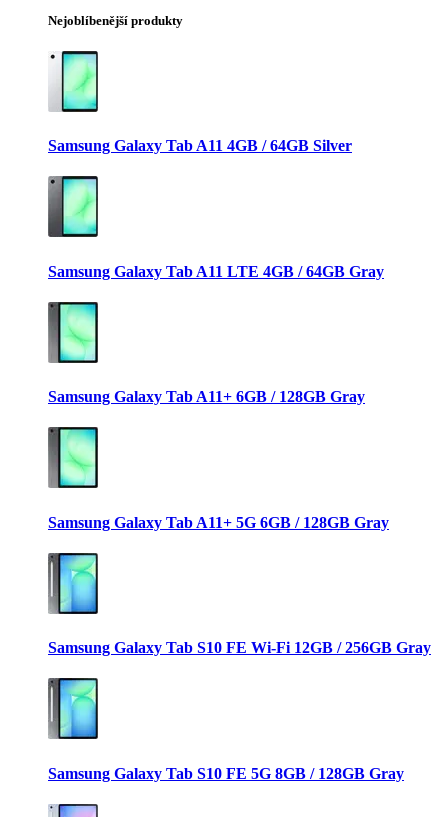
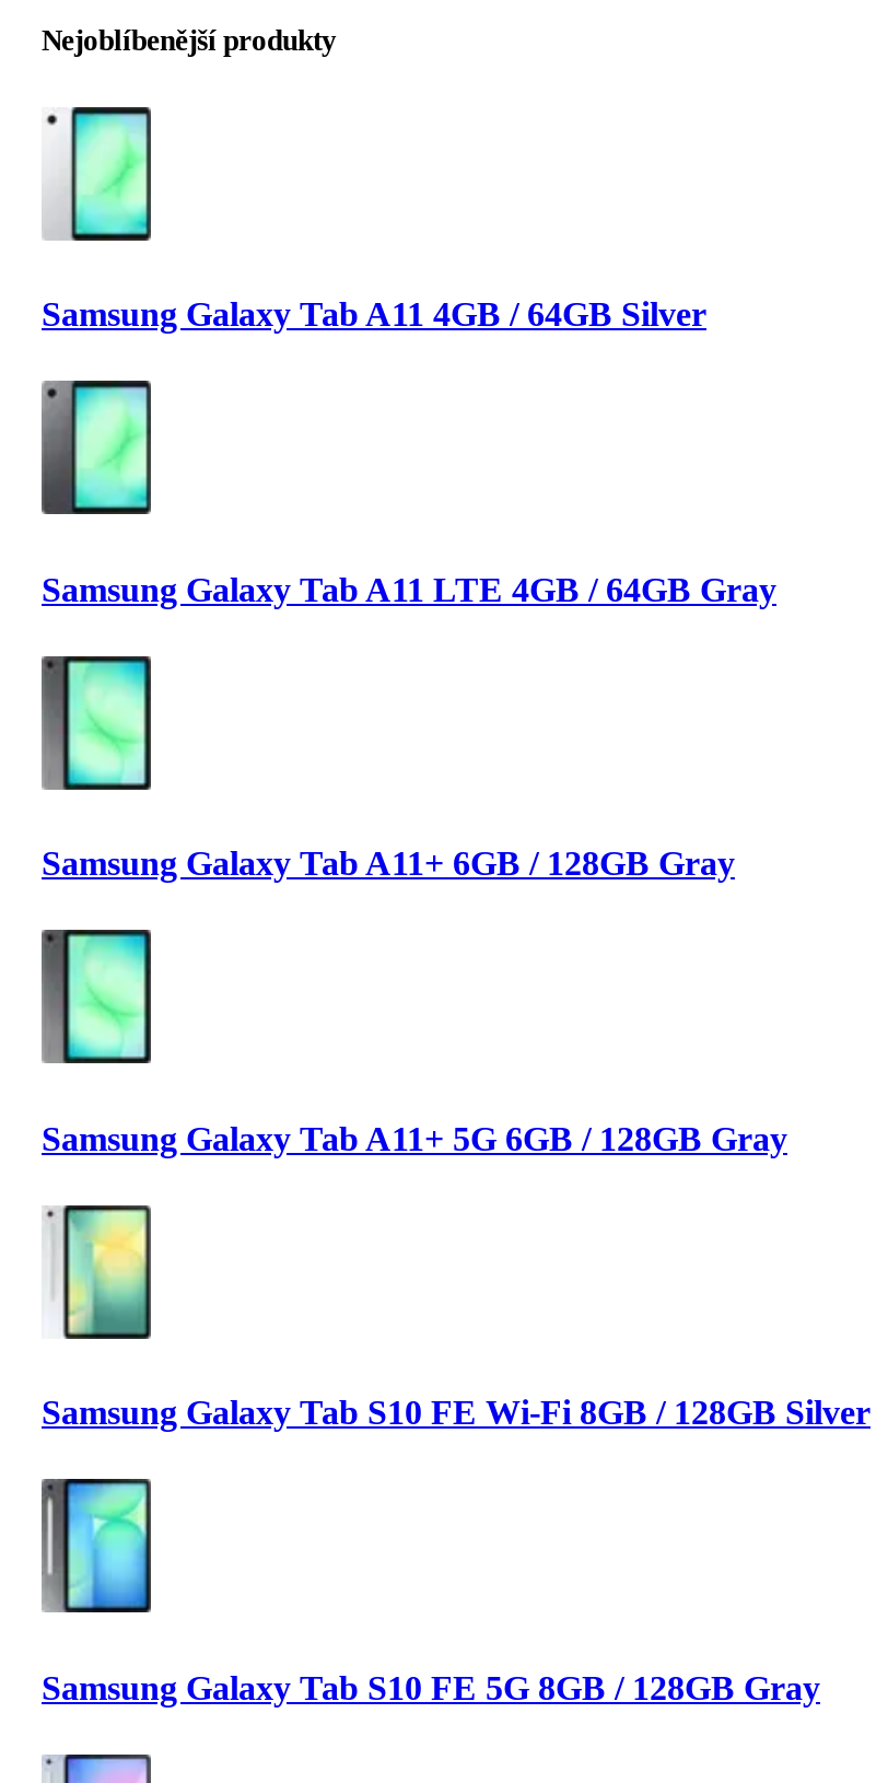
[47,553,431,656] [image] | Samsung Galaxy Tab S10 FE Wi-Fi 12GB / 256GB Gray -> [42,1205,871,1431] [image] | Samsung Galaxy Tab S10 FE Wi-Fi 8GB / 128GB Silver

